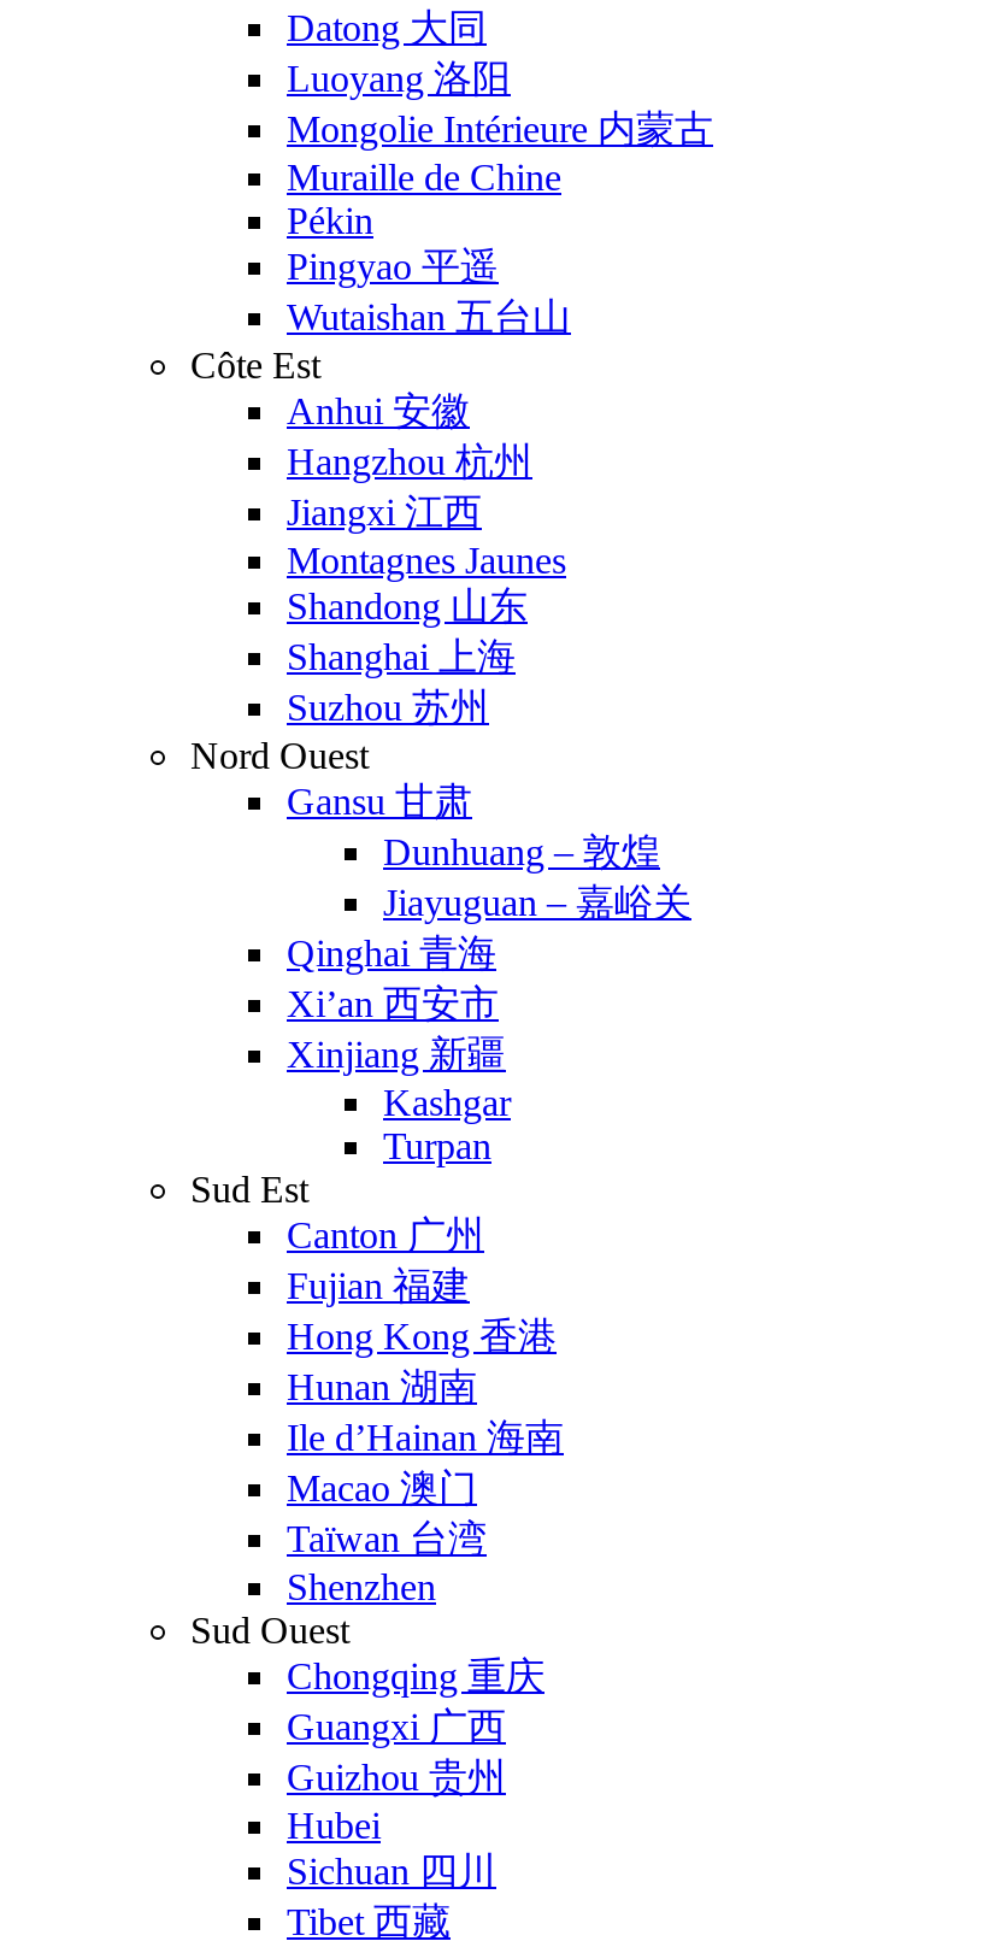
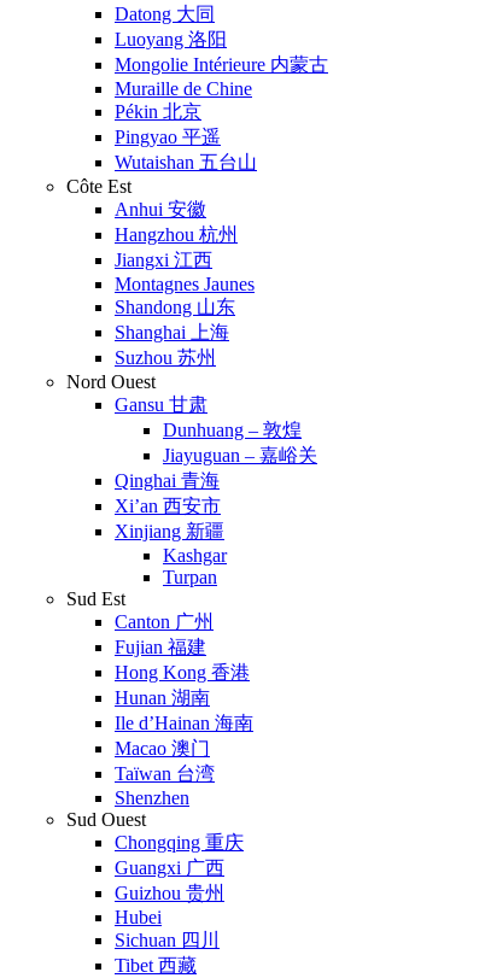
[287,200,373,240] Pékin -> [115,101,201,122] Pékin 北京

